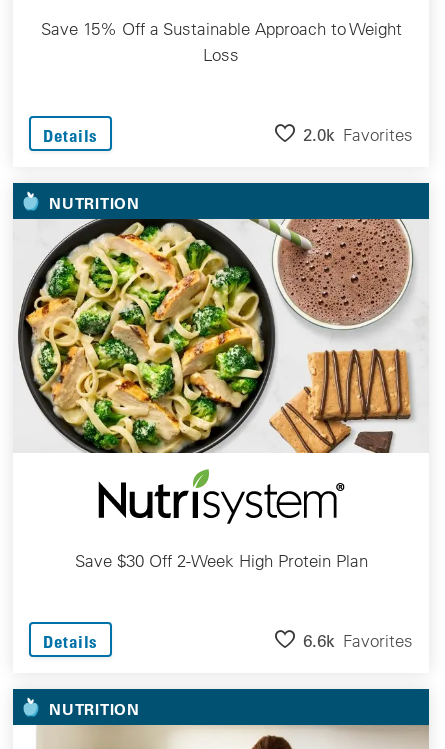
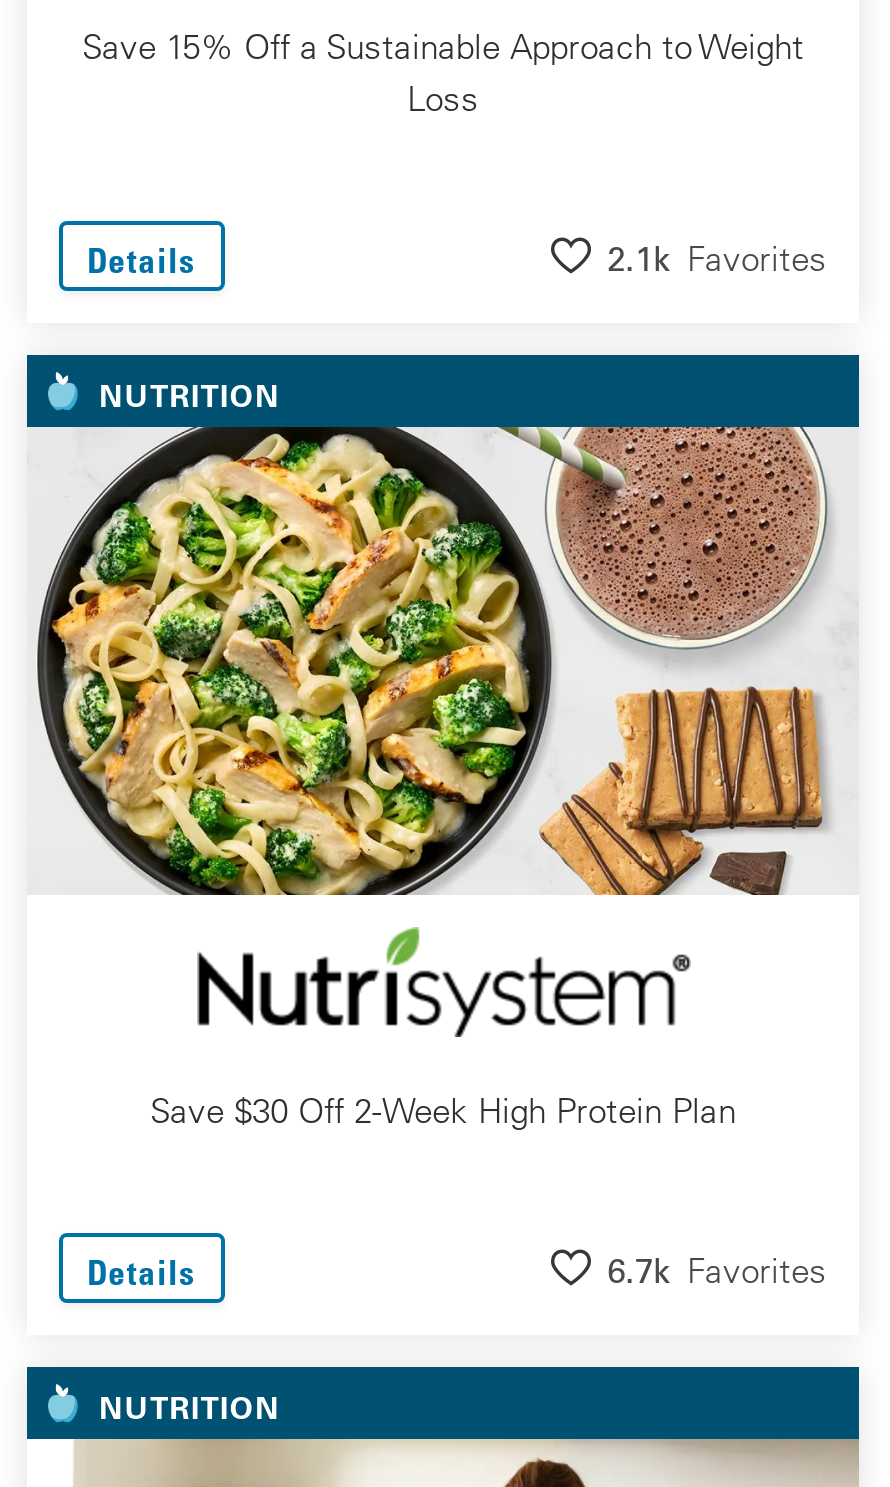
[303,124,413,145] 2.0k Favorites -> [607,237,827,279] 2.1k Favorites
[303,630,413,651] 6.6k Favorites -> [607,1249,827,1291] 6.7k Favorites

